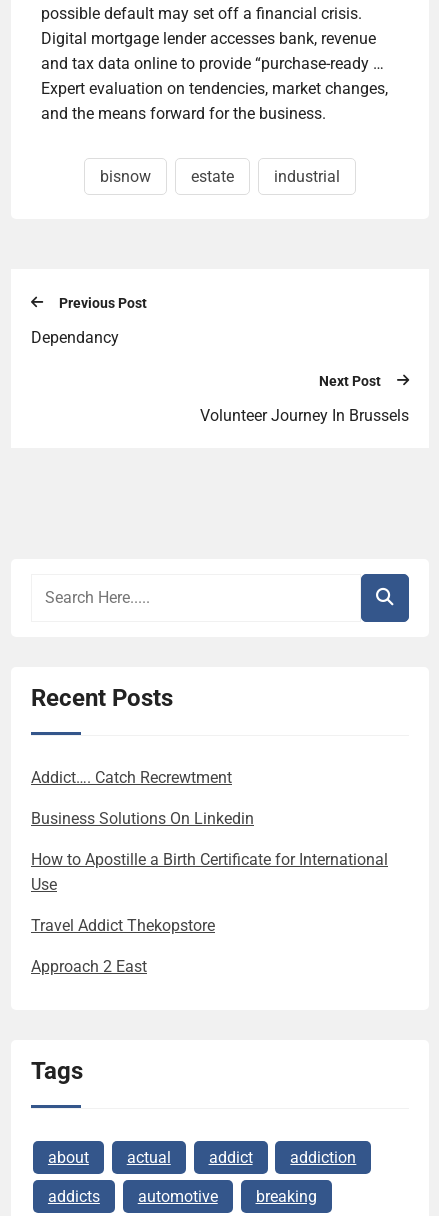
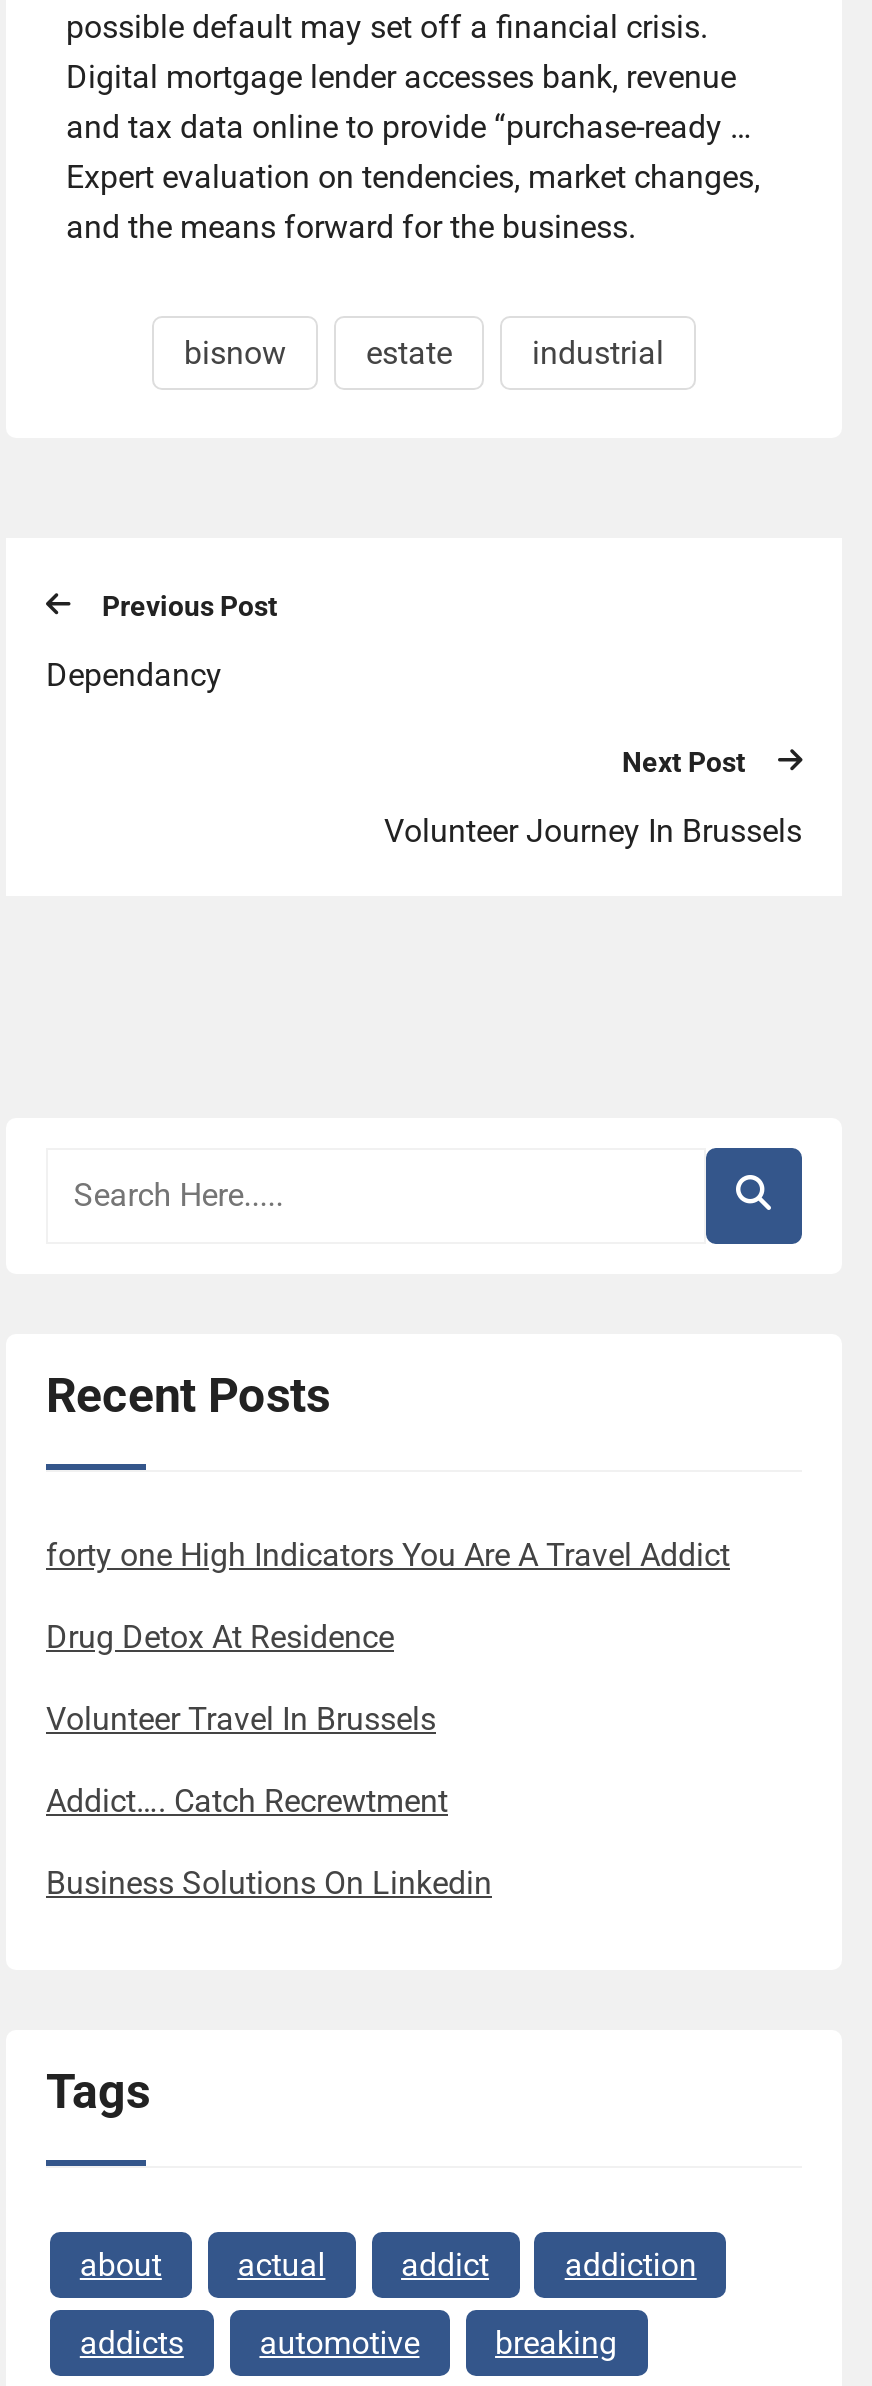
none -> [46,1535,730,1737] forty one High Indicators You Are A Travel Addict | Drug Detox At Residence | Volunteer Travel In Brussels
moved [31,767,254,827] -> [46,1781,492,1901]: Addict…. Catch Recrewtment | Business Solutions On Linkedin
[31,849,388,975] How to Apostille a Birth Certificate for International | Use | Travel Addict Thekopstore | Approach 2 East -> none

